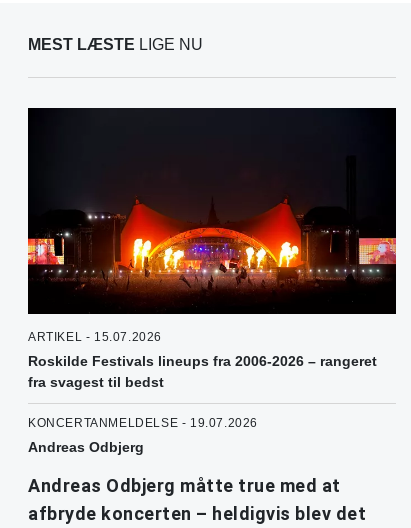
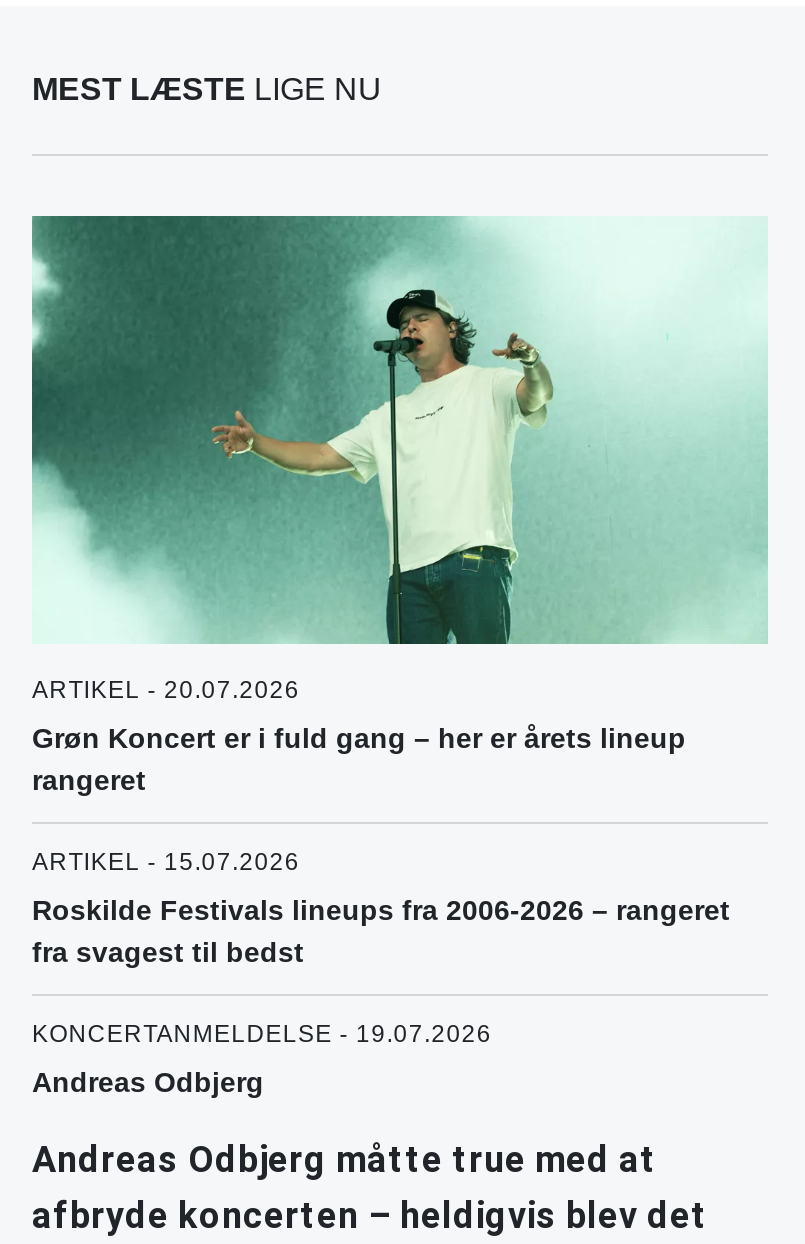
none -> [32,675,686,795] ARTIKEL - 20.07.2026 | Grøn Koncert er i fuld gang – her er årets lineup | rangeret
[27,107,397,315] [image] -> [30,213,768,647] [image]

